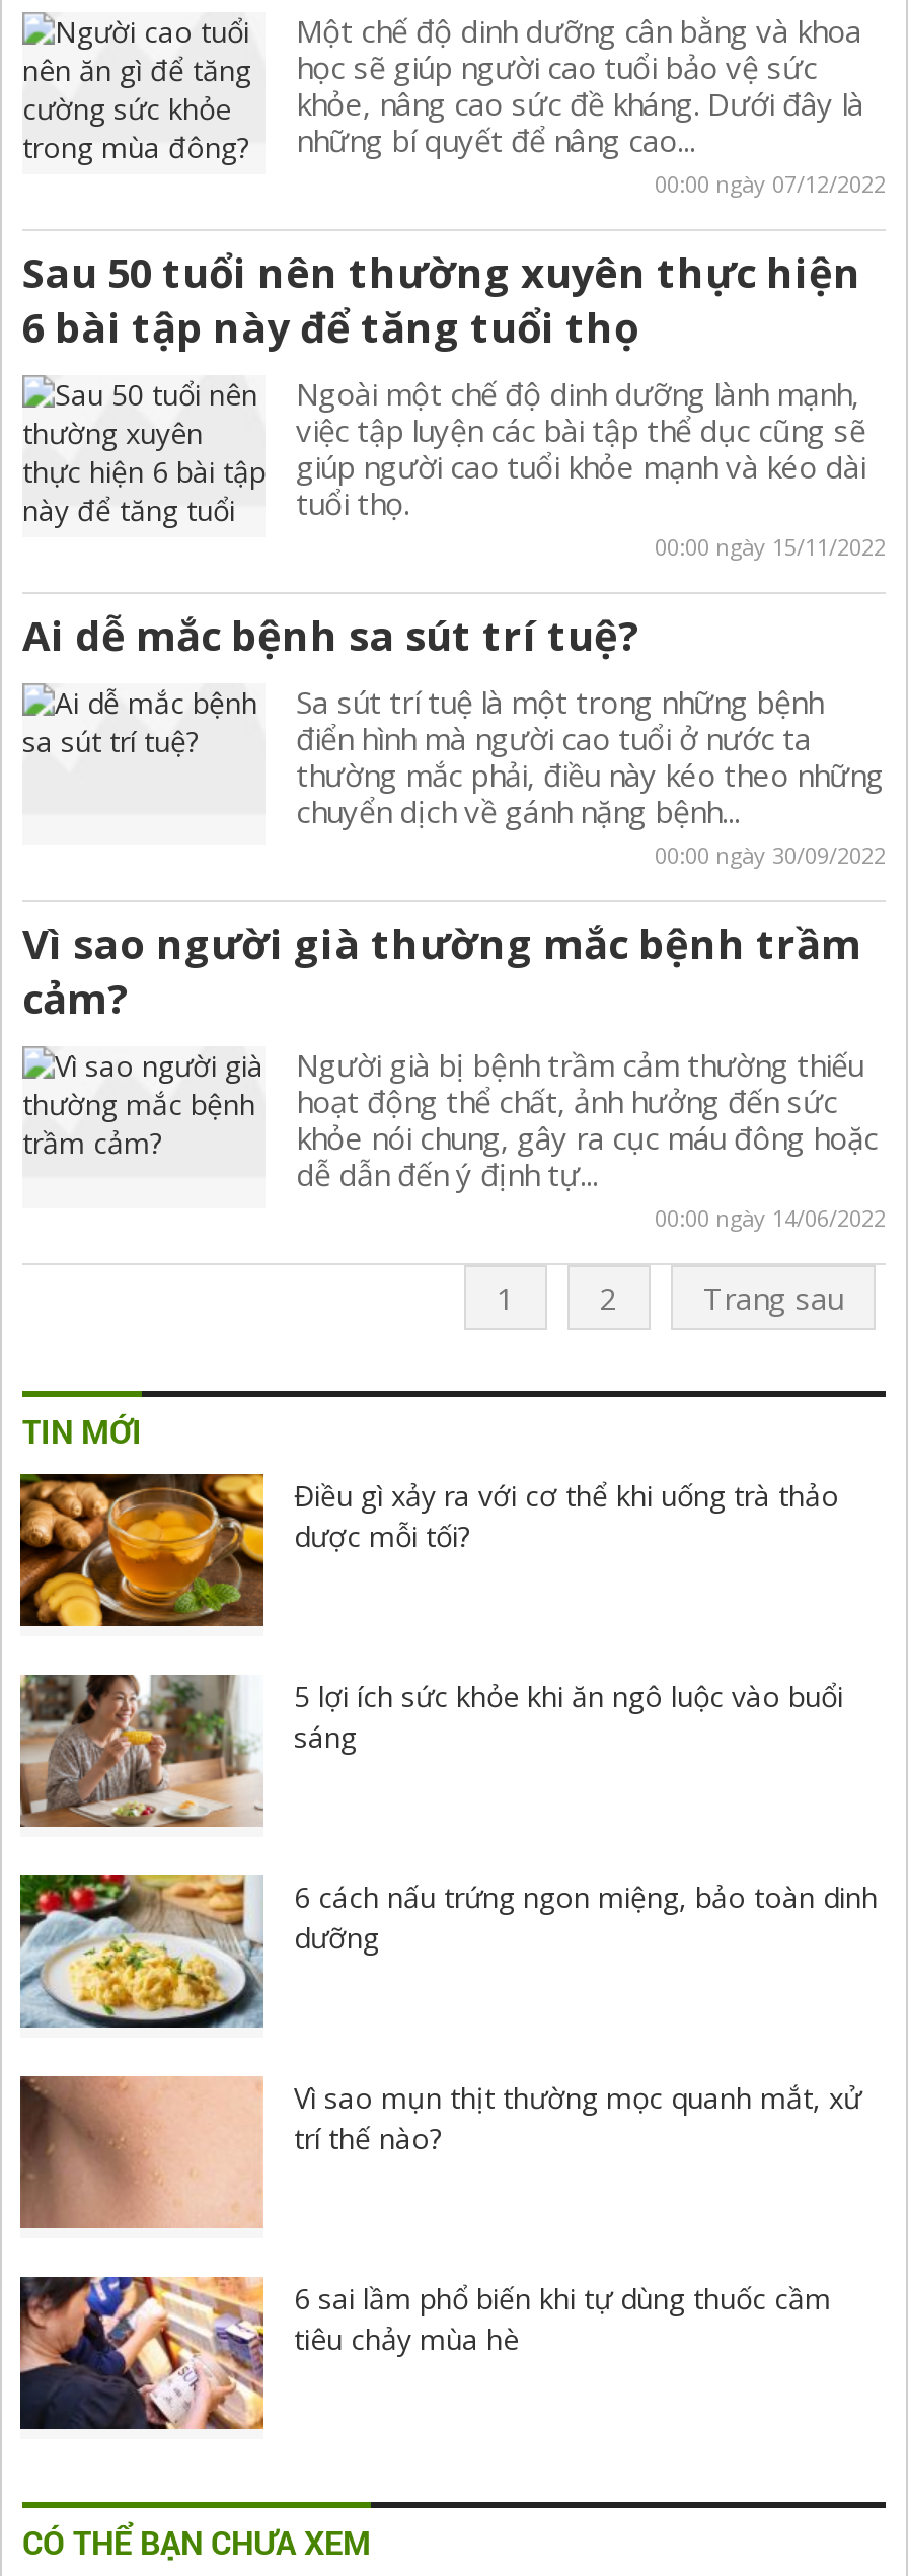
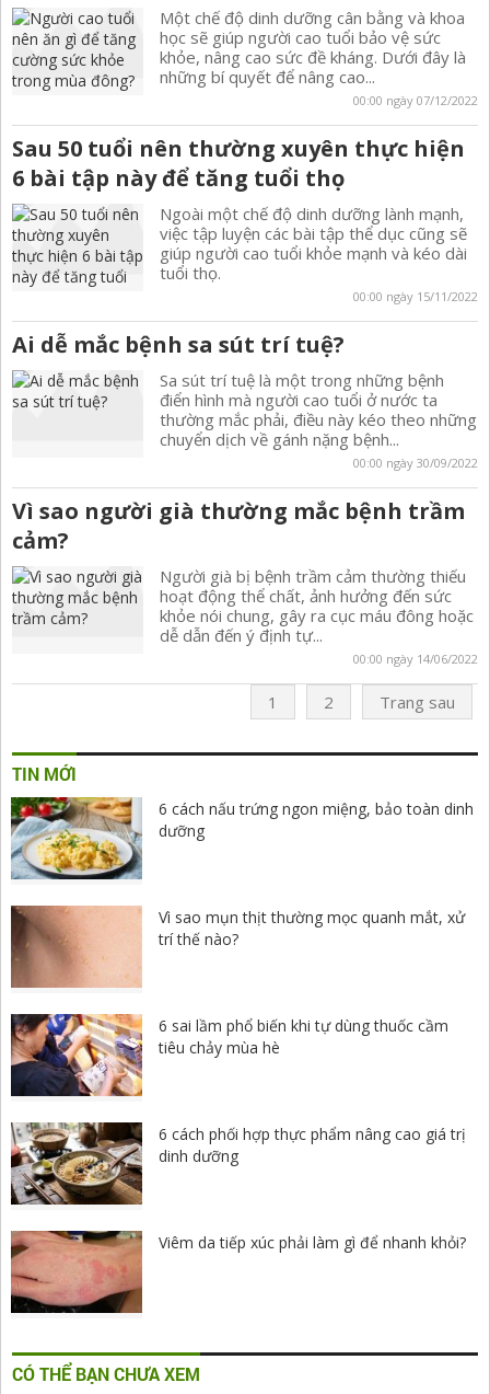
[18,1472,839,1628] [image] | Điều gì xảy ra với cơ thể khi uống trà thảo | dược mỗi tối? -> none
[18,1673,843,1829] [image] | 5 lợi ích sức khỏe khi ăn ngô luộc vào buổi | sáng -> none
moved [16,1871,878,2359] -> [9,795,474,1058]: [image] | 6 cách nấu trứng ngon miệng, bảo toàn dinh | dưỡng | Vì sao mụn thịt thường mọc quanh mắt, xử | trí thế nào? | 6 sai lầm phổ biến khi tự dùng thuốc cầm | tiêu chảy mùa hè
none -> [10,1121,466,1206] [image] | 6 cách phối hợp thực phẩm nâng cao giá trị | dinh dưỡng
none -> [10,1230,466,1314] [image] | Viêm da tiếp xúc phải làm gì để nhanh khỏi?

